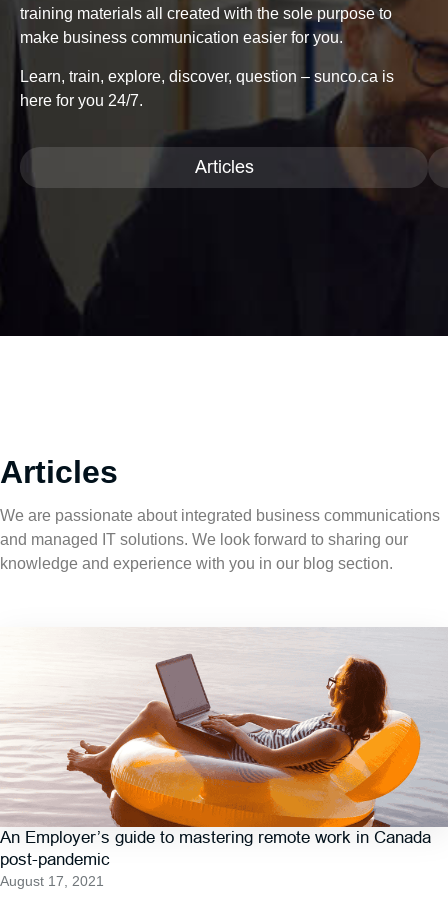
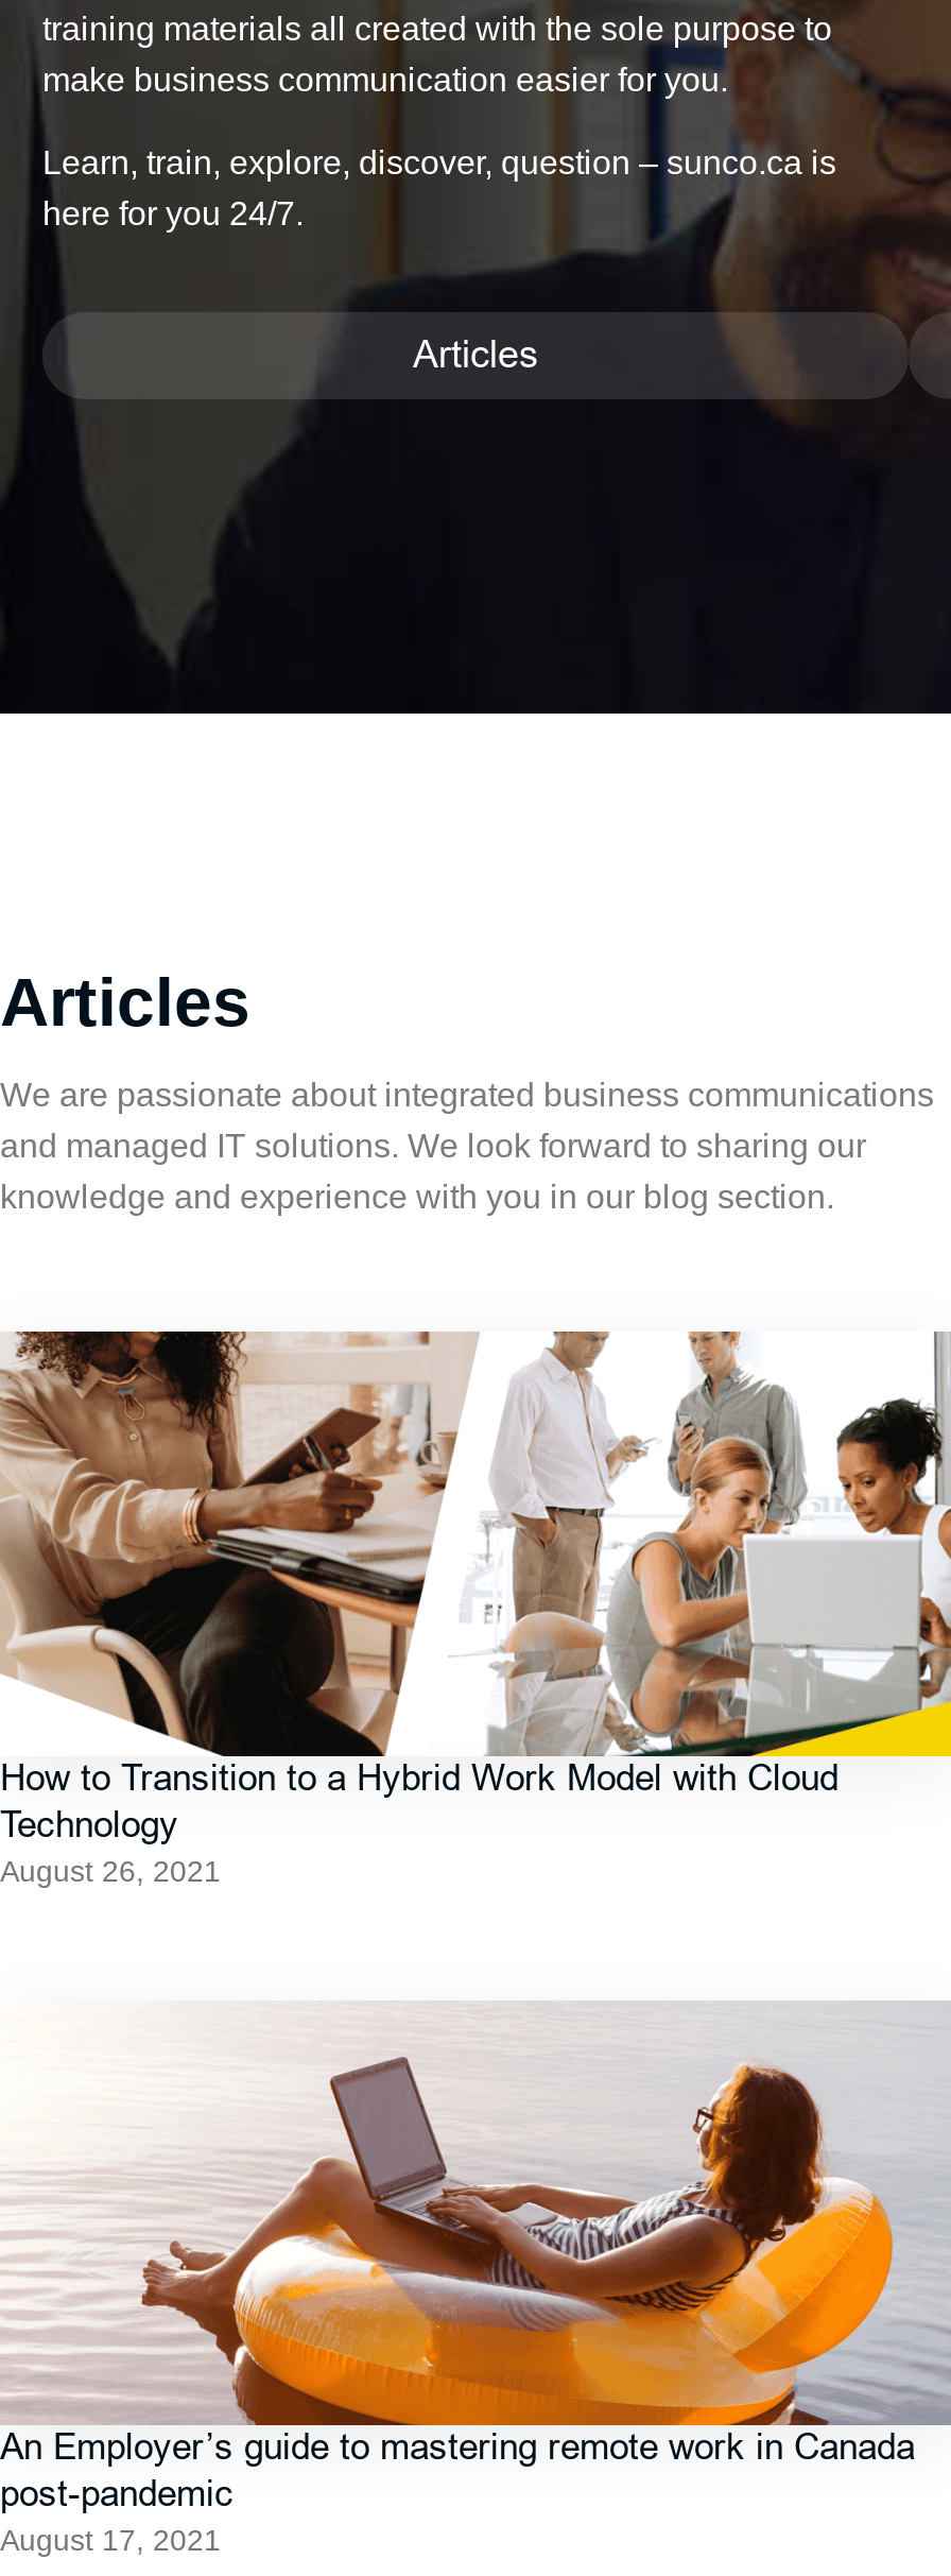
none -> [0,1329,838,1887] [image] | How to Transition to a Hybrid Work Model with Cloud | Technology | August 26, 2021
none -> [471,1329,945,1758] [image]

